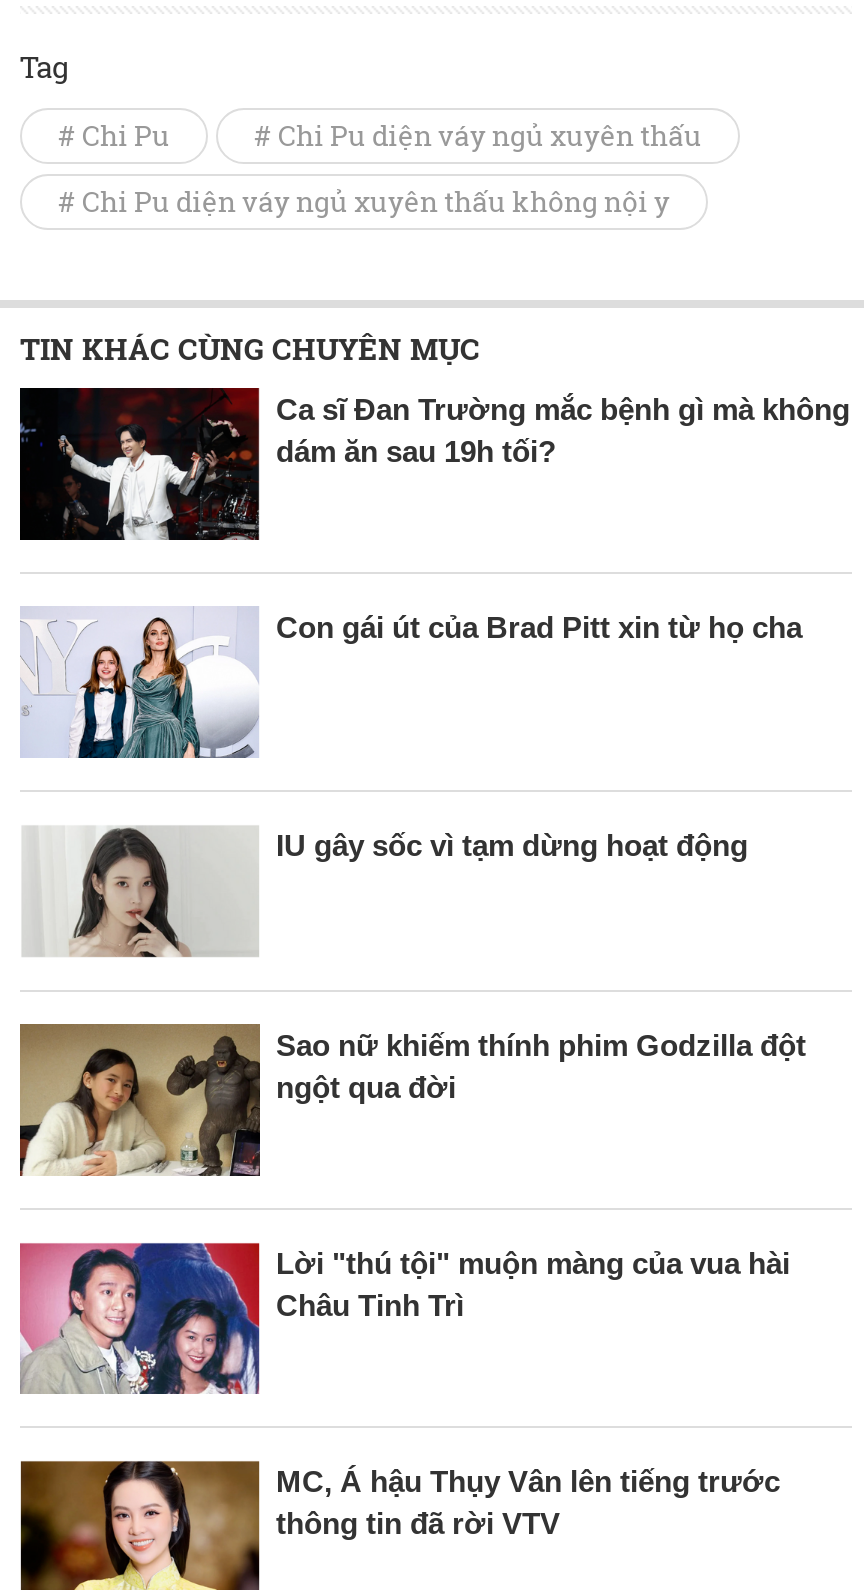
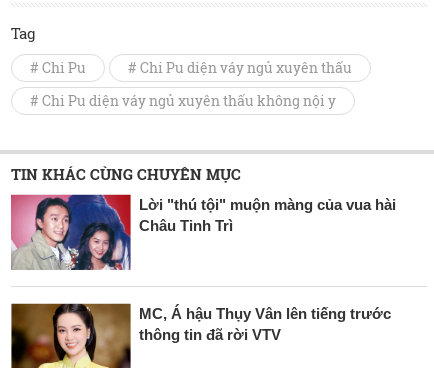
[18,386,850,542] [image] | Ca sĩ Đan Trường mắc bệnh gì mà không | dám ăn sau 19h tối? -> none
[20,608,802,760] [image] | Con gái út của Brad Pitt xin từ họ cha -> none
[22,826,748,960] [image] | IU gây sốc vì tạm dừng hoạt động -> none
[18,1022,806,1178] [image] | Sao nữ khiếm thính phim Godzilla đột | ngột qua đời -> none

